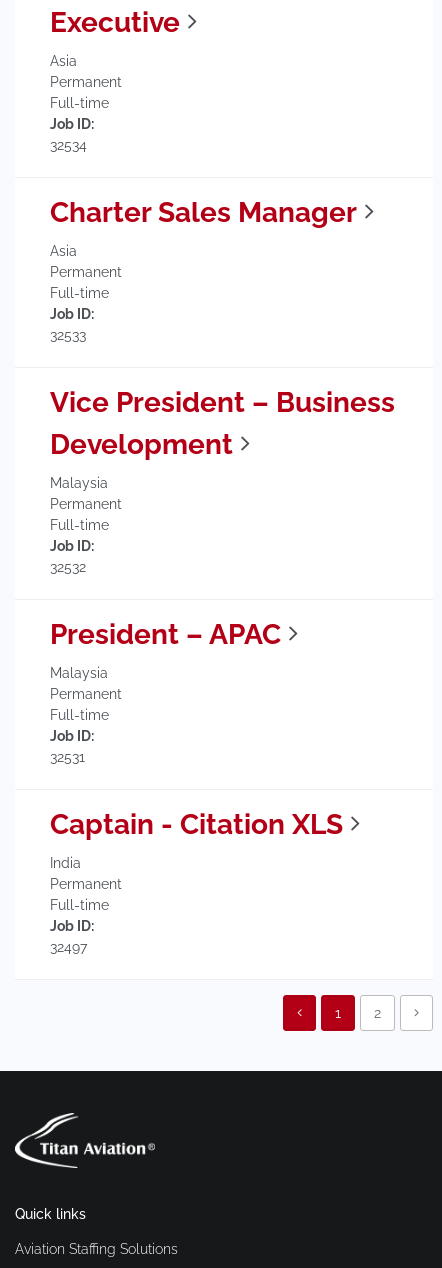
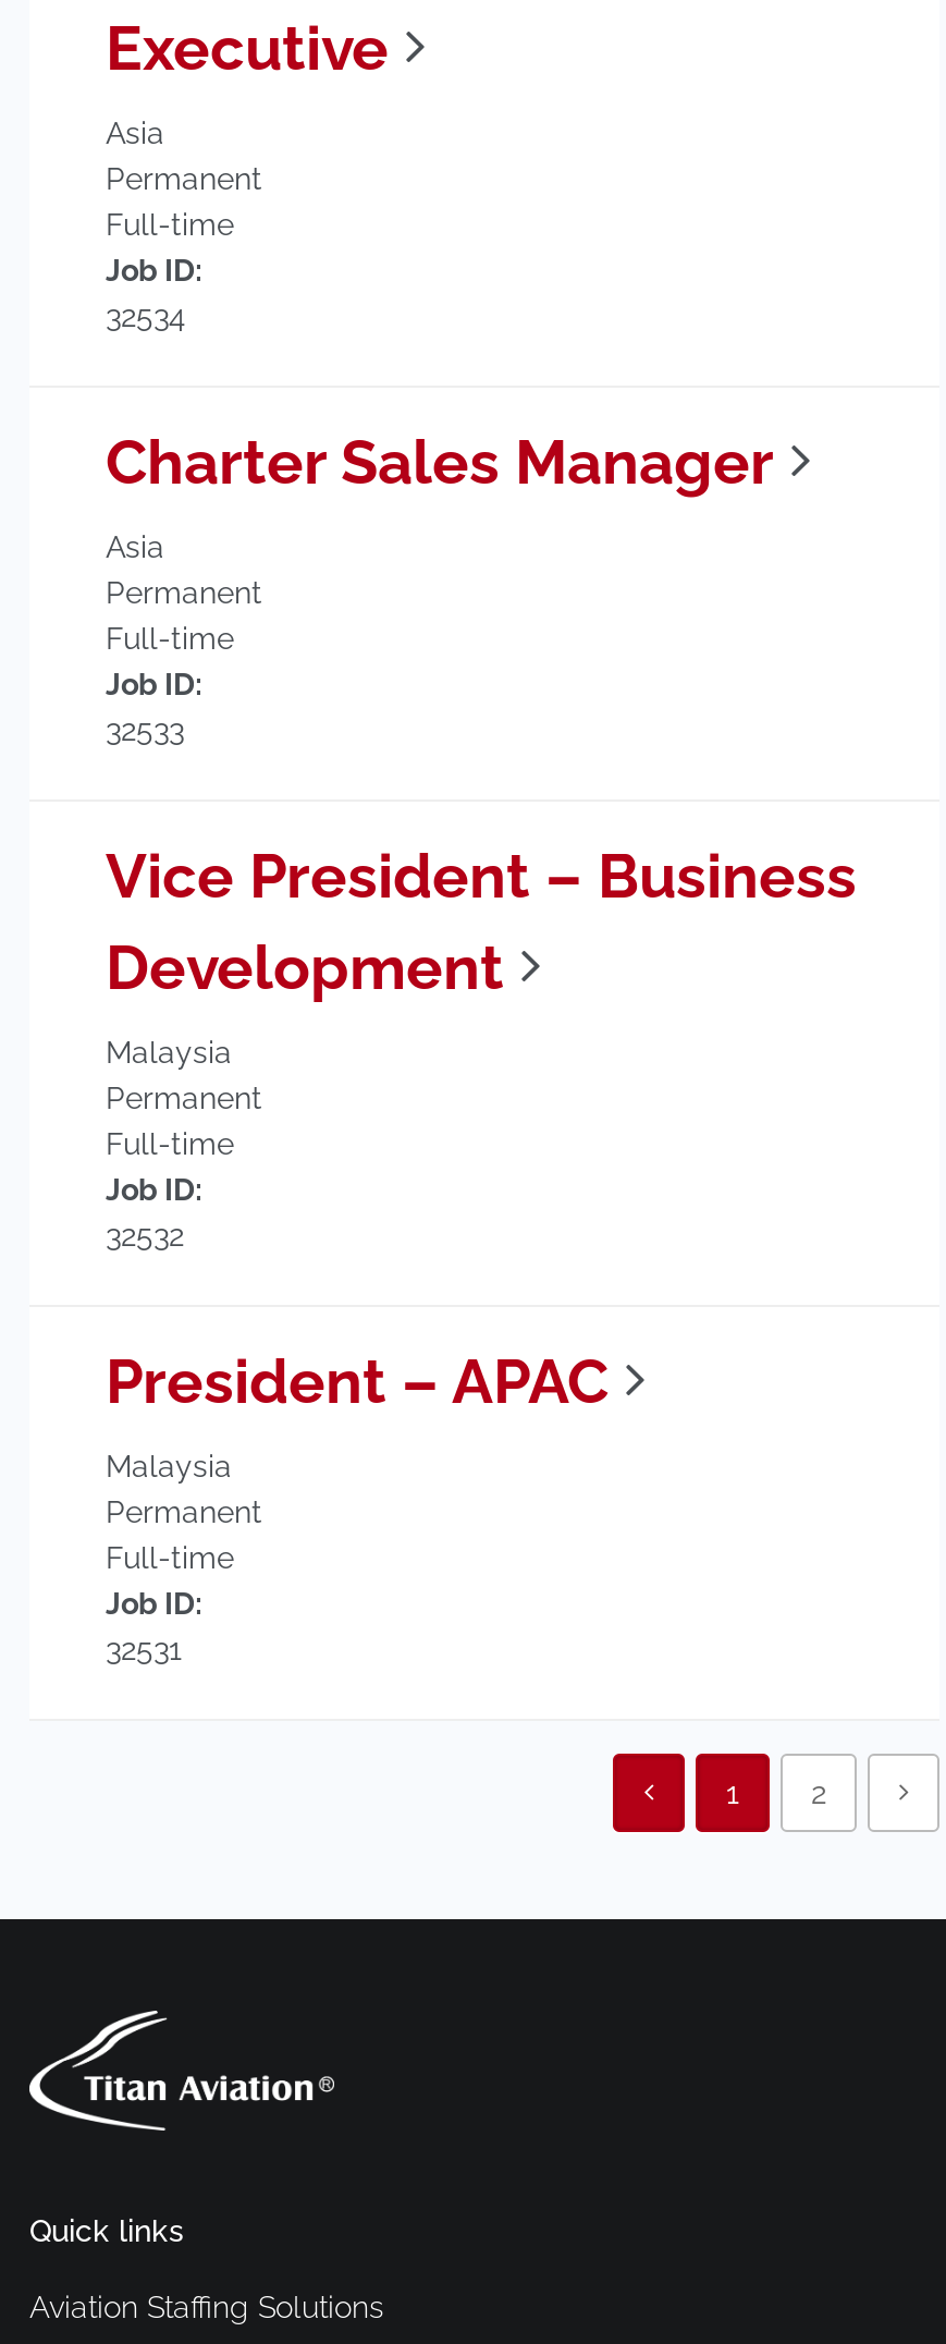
[50,808,343,955] Captain - Citation XLS | India | Permanent | Full-time | Job ID: | 32497 -> none

